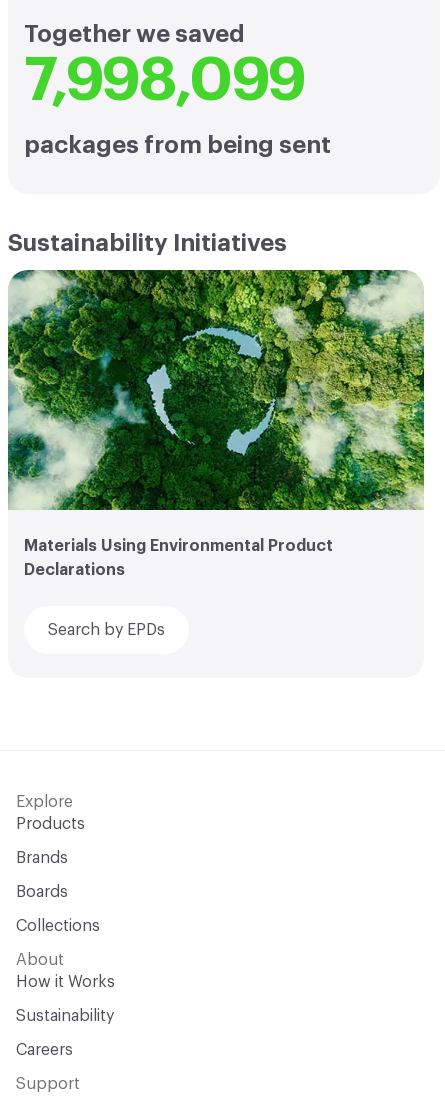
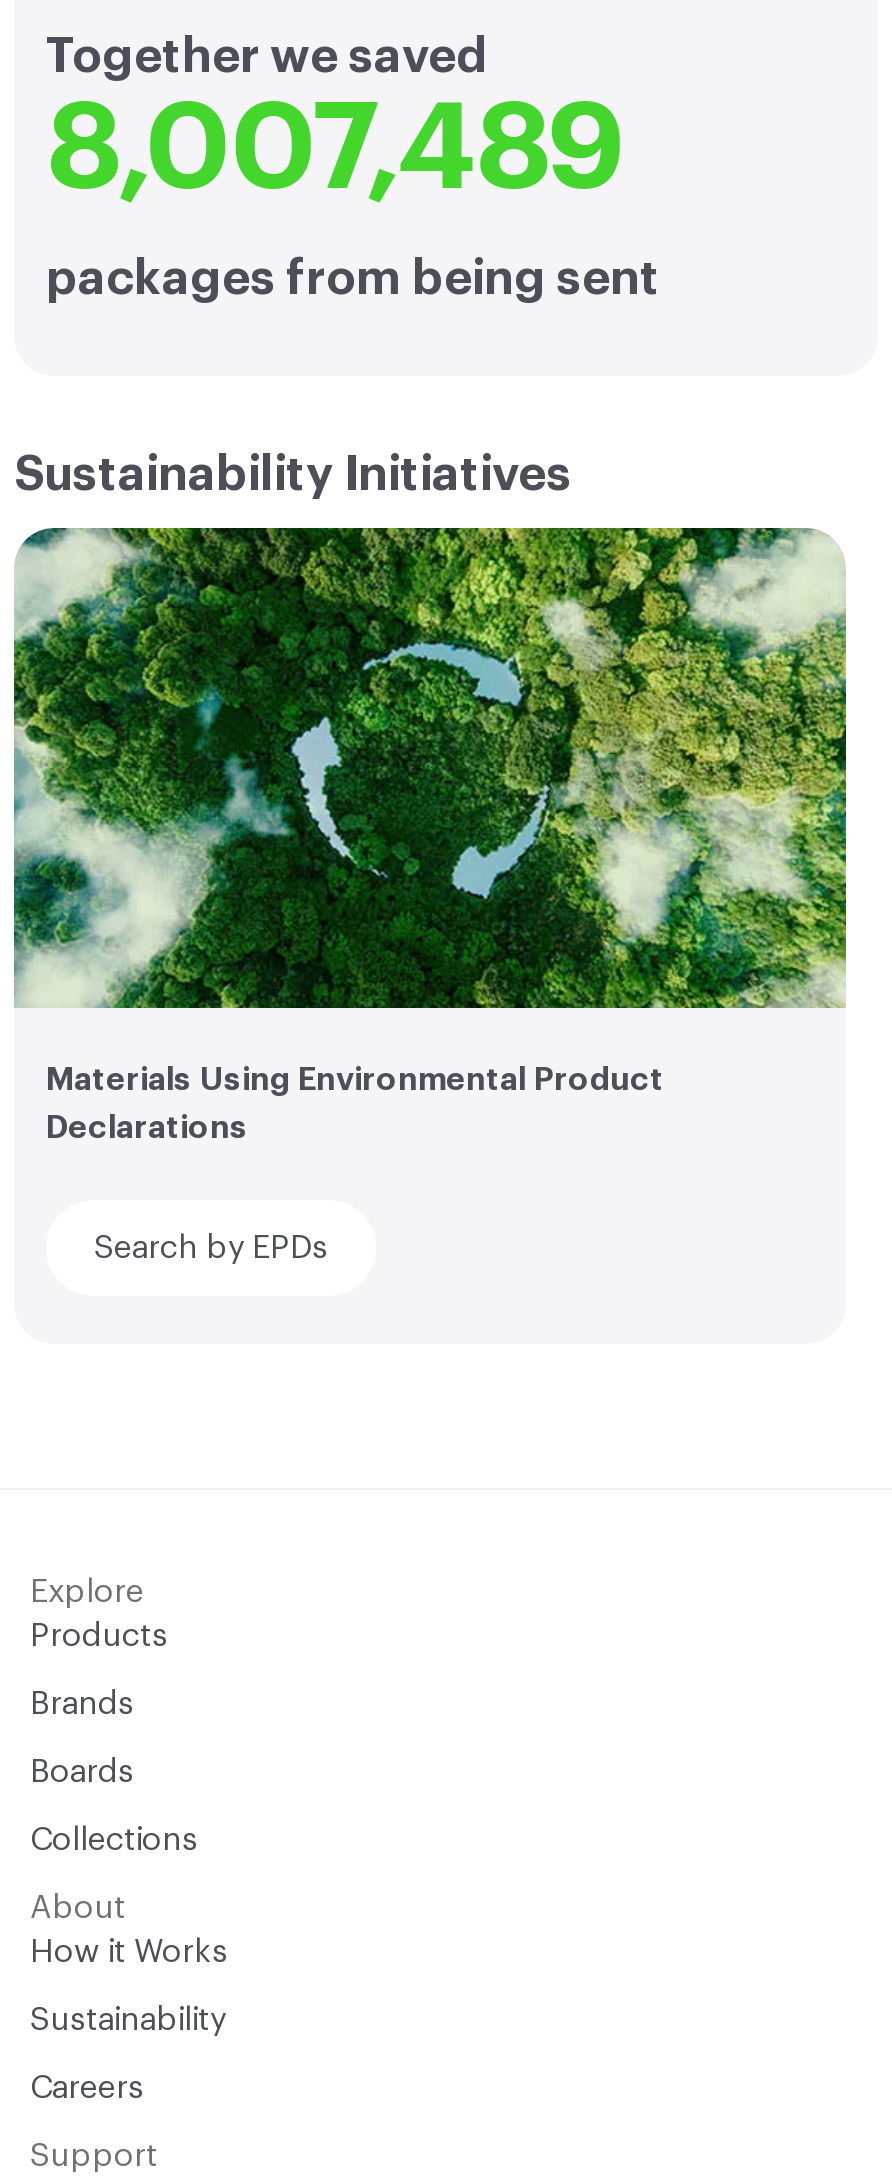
[24,51,306,111] 7,998,099 -> [46,90,622,210] 8,007,489

